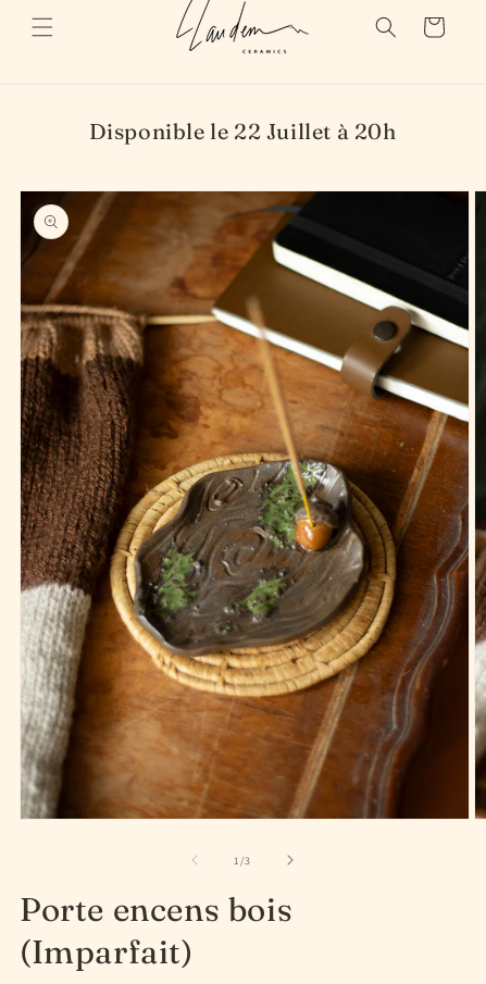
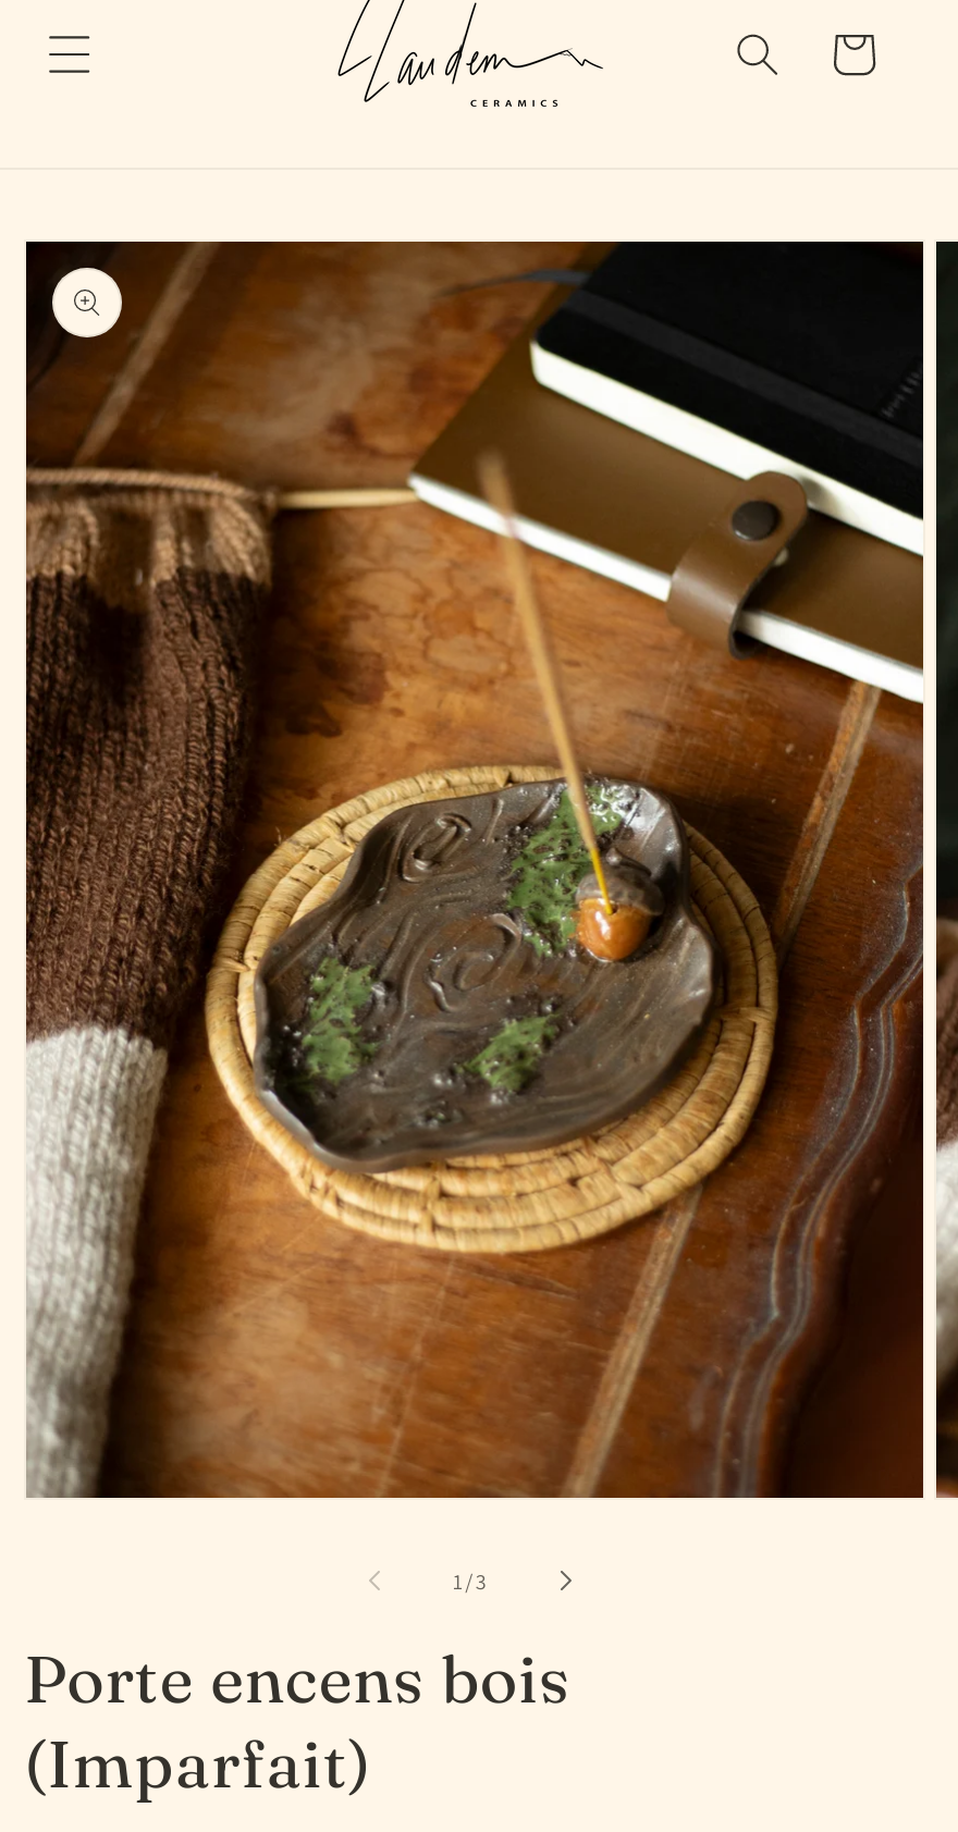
[89,118,396,145] Disponible le 22 Juillet à 20h -> none

